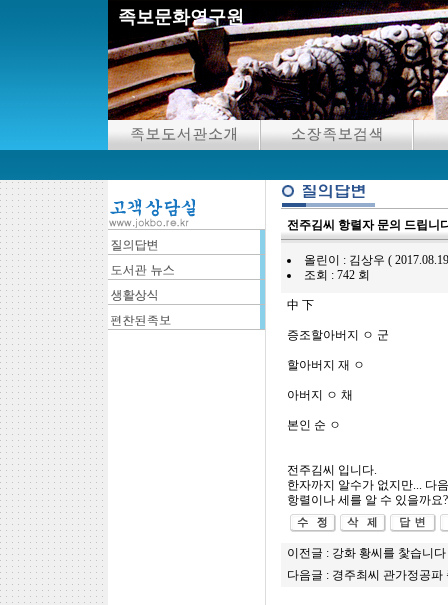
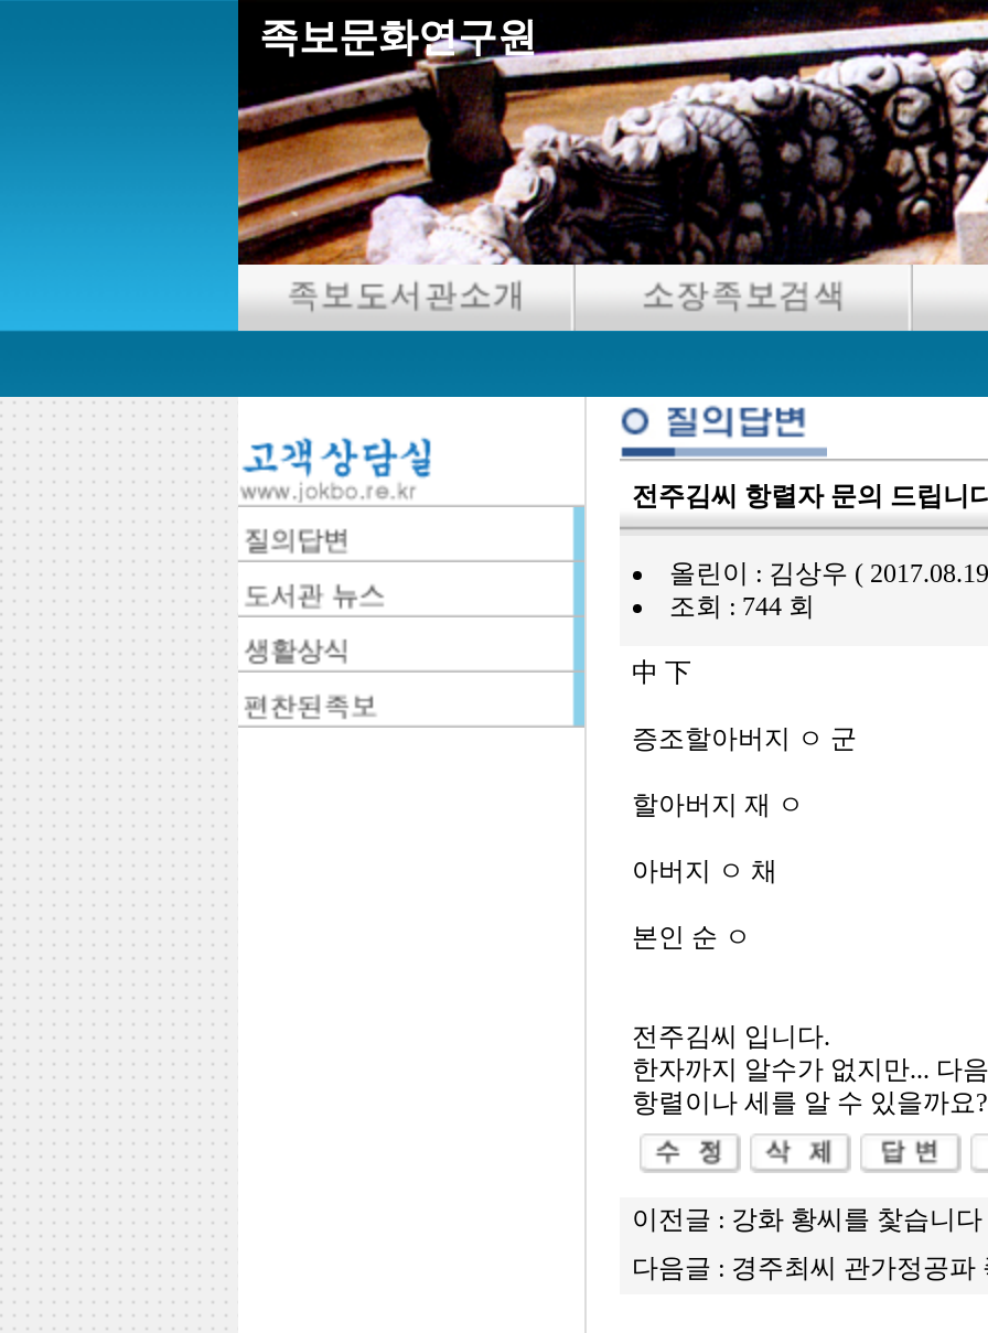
[303,268,369,282] 조회 : 742 회 -> [669,591,815,622] 조회 : 744 회

